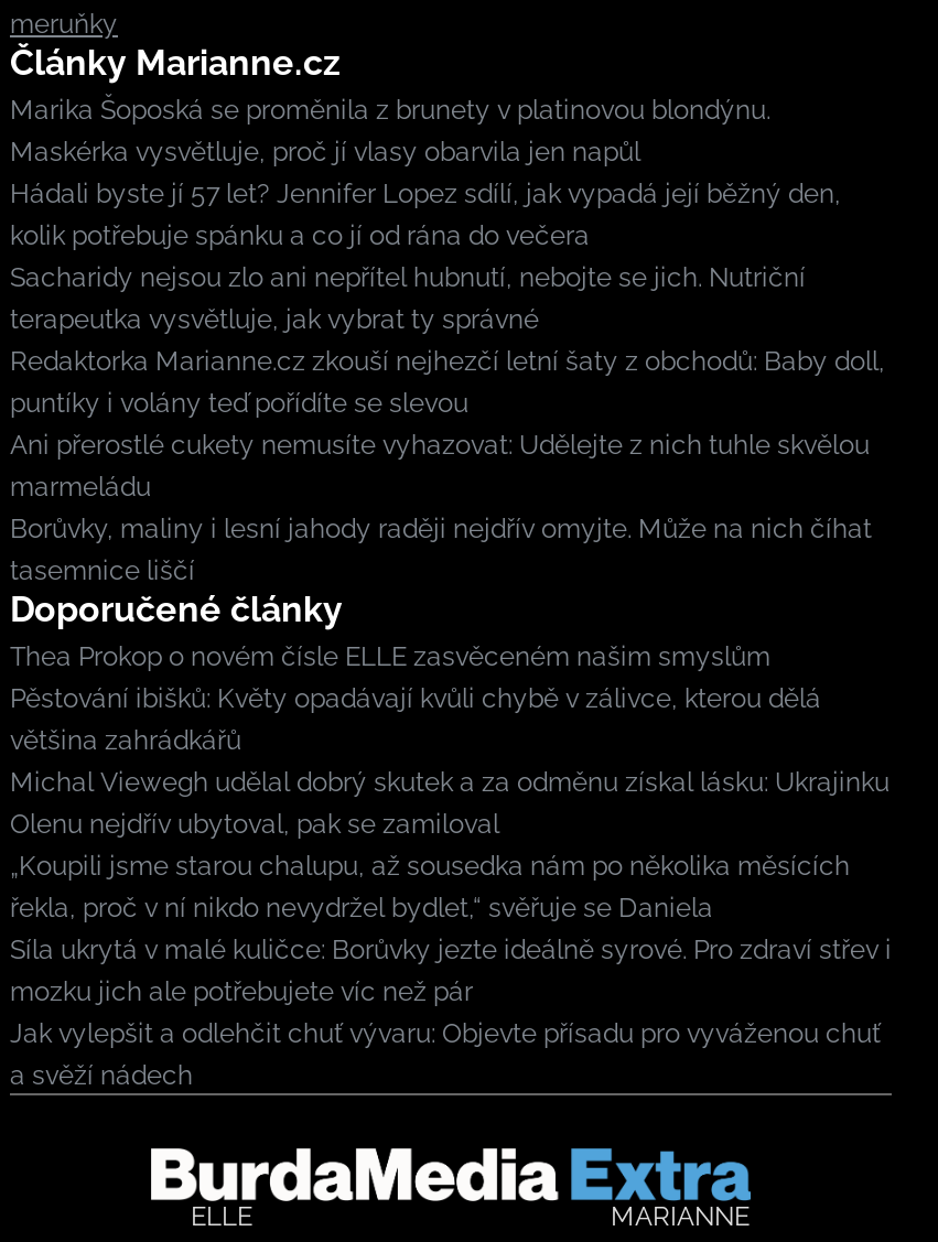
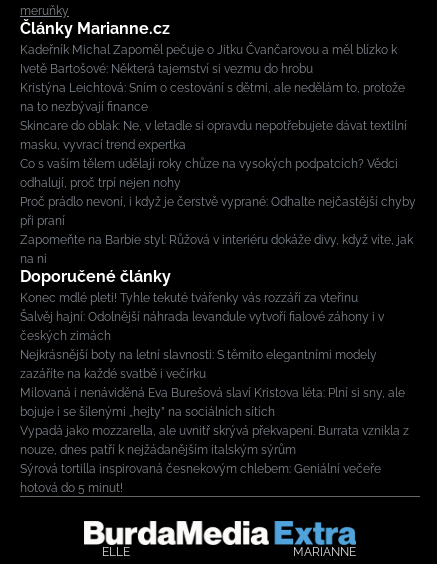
[10,95,885,586] Marika Šoposká se proměnila z brunety v platinovou blondýnu. | Maskérka vysvětluje, proč jí vlasy obarvila jen napůl | Hádali byste jí 57 let? Jennifer Lopez sdílí, jak vypadá její běžný den, | kolik potřebuje spánku a co jí od rána do večera | Sacharidy nejsou zlo ani nepřítel hubnutí, nebojte se jich. Nutriční | terapeutka vysvětluje, jak vybrat ty správné | Redaktorka Marianne.cz zkouší nejhezčí letní šaty z obchodů: Baby doll, | puntíky i volány teď pořídíte se slevou | Ani přerostlé cukety nemusíte vyhazovat: Udělejte z nich tuhle skvělou | marmeládu | Borůvky, maliny i lesní jahody raději nejdřív omyjte. Může na nich číhat | tasemnice liščí -> [20,43,416,266] Kadeřník Michal Zapoměl pečuje o Jitku Čvančarovou a měl blízko k | Ivetě Bartošové: Některá tajemství si vezmu do hrobu | Kristýna Leichtová: Sním o cestování s dětmi, ale nedělám to, protože | na to nezbývají finance | Skincare do oblak: Ne, v letadle si opravdu nepotřebujete dávat textilní | masku, vyvrací trend expertka | Co s vaším tělem udělají roky chůze na vysokých podpatcích? Vědci | odhalují, proč trpí nejen nohy | Proč prádlo nevoní, i když je čerstvě vyprané: Odhalte nejčastější chyby | při praní | Zapomeňte na Barbie styl: Růžová v interiéru dokáže divy, když víte, jak | na ni
[10,641,892,1091] Thea Prokop o novém čísle ELLE zasvěceném našim smyslům | Pěstování ibišků: Květy opadávají kvůli chybě v zálivce, kterou dělá | většina zahrádkářů | Michal Viewegh udělal dobrý skutek a za odměnu získal lásku: Ukrajinku | Olenu nejdřív ubytoval, pak se zamiloval | „Koupili jsme starou chalupu, až sousedka nám po několika měsících | řekla, proč v ní nikdo nevydržel bydlet,“ svěřuje se Daniela | Síla ukrytá v malé kuličce: Borůvky jezte ideálně syrové. Pro zdraví střev i | mozku jich ale potřebujete víc než pár | Jak vylepšit a odlehčit chuť vývaru: Objevte přísadu pro vyváženou chuť | a svěží nádech -> [20,291,409,495] Konec mdlé pleti! Tyhle tekuté tvářenky vás rozzáří za vteřinu | Šalvěj hajní: Odolnější náhrada levandule vytvoří fialové záhony i v | českých zimách | Nejkrásnější boty na letní slavnosti: S těmito elegantními modely | zazáříte na každé svatbě i večírku | Milovaná i nenáviděná Eva Burešová slaví Kristova léta: Plní si sny, ale | bojuje i se šílenými „hejty” na sociálních sítích | Vypadá jako mozzarella, ale uvnitř skrývá překvapení. Burrata vznikla z | nouze, dnes patří k nejžádanějším italským sýrům | Sýrová tortilla inspirovaná česnekovým chlebem: Geniální večeře | hotová do 5 minut!

